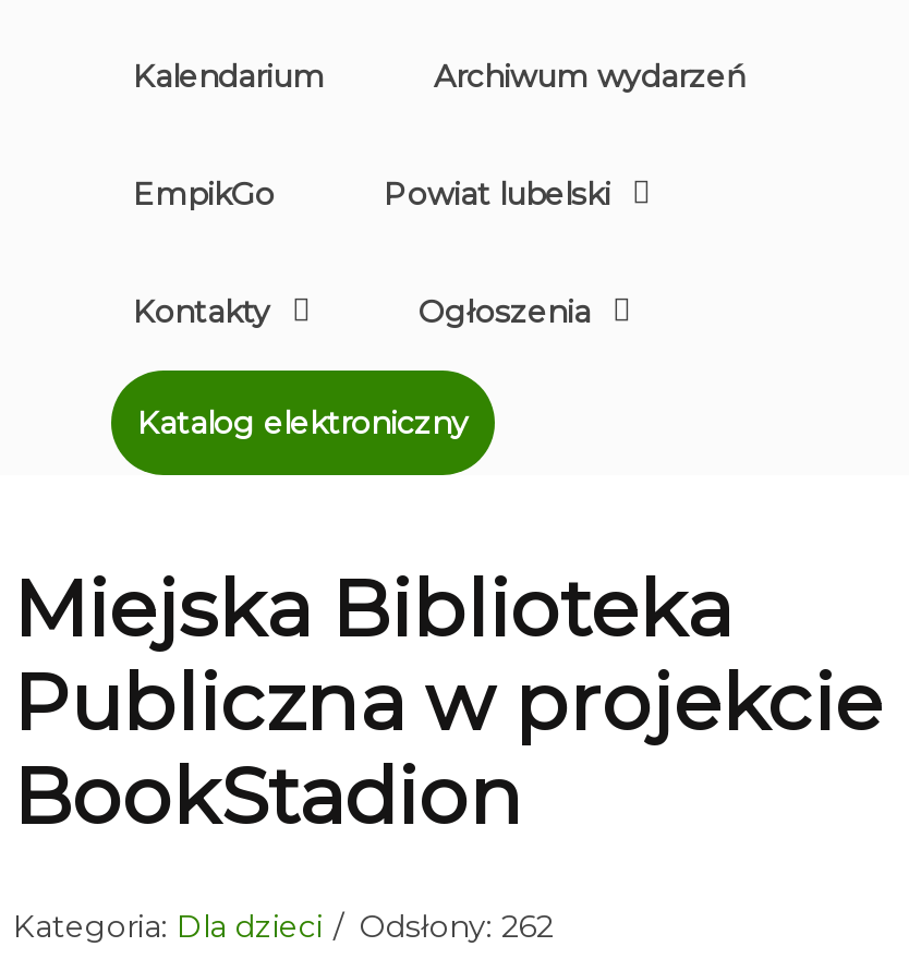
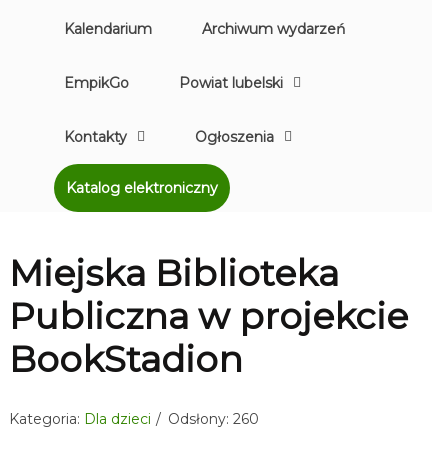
[13,907,554,946] Kategoria: Dla dzieci Odsłony: 262 -> [9,410,259,428] Kategoria: Dla dzieci Odsłony: 260

